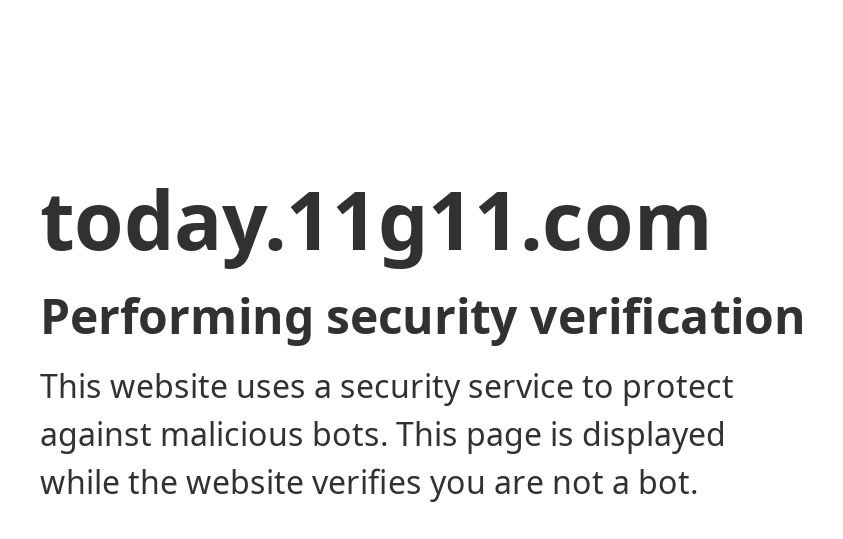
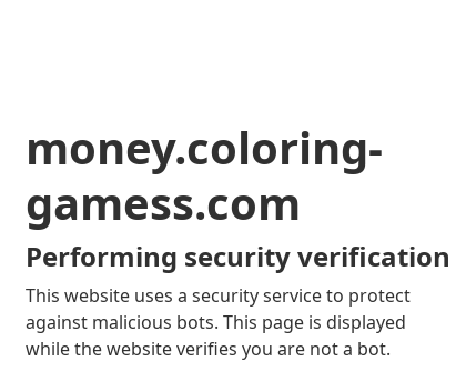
[40,164,712,274] today.11g11.com -> [26,117,383,233] money.coloring- | gamess.com

